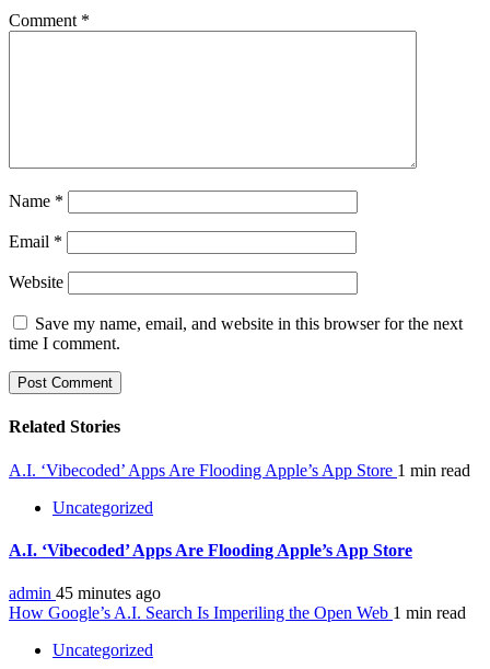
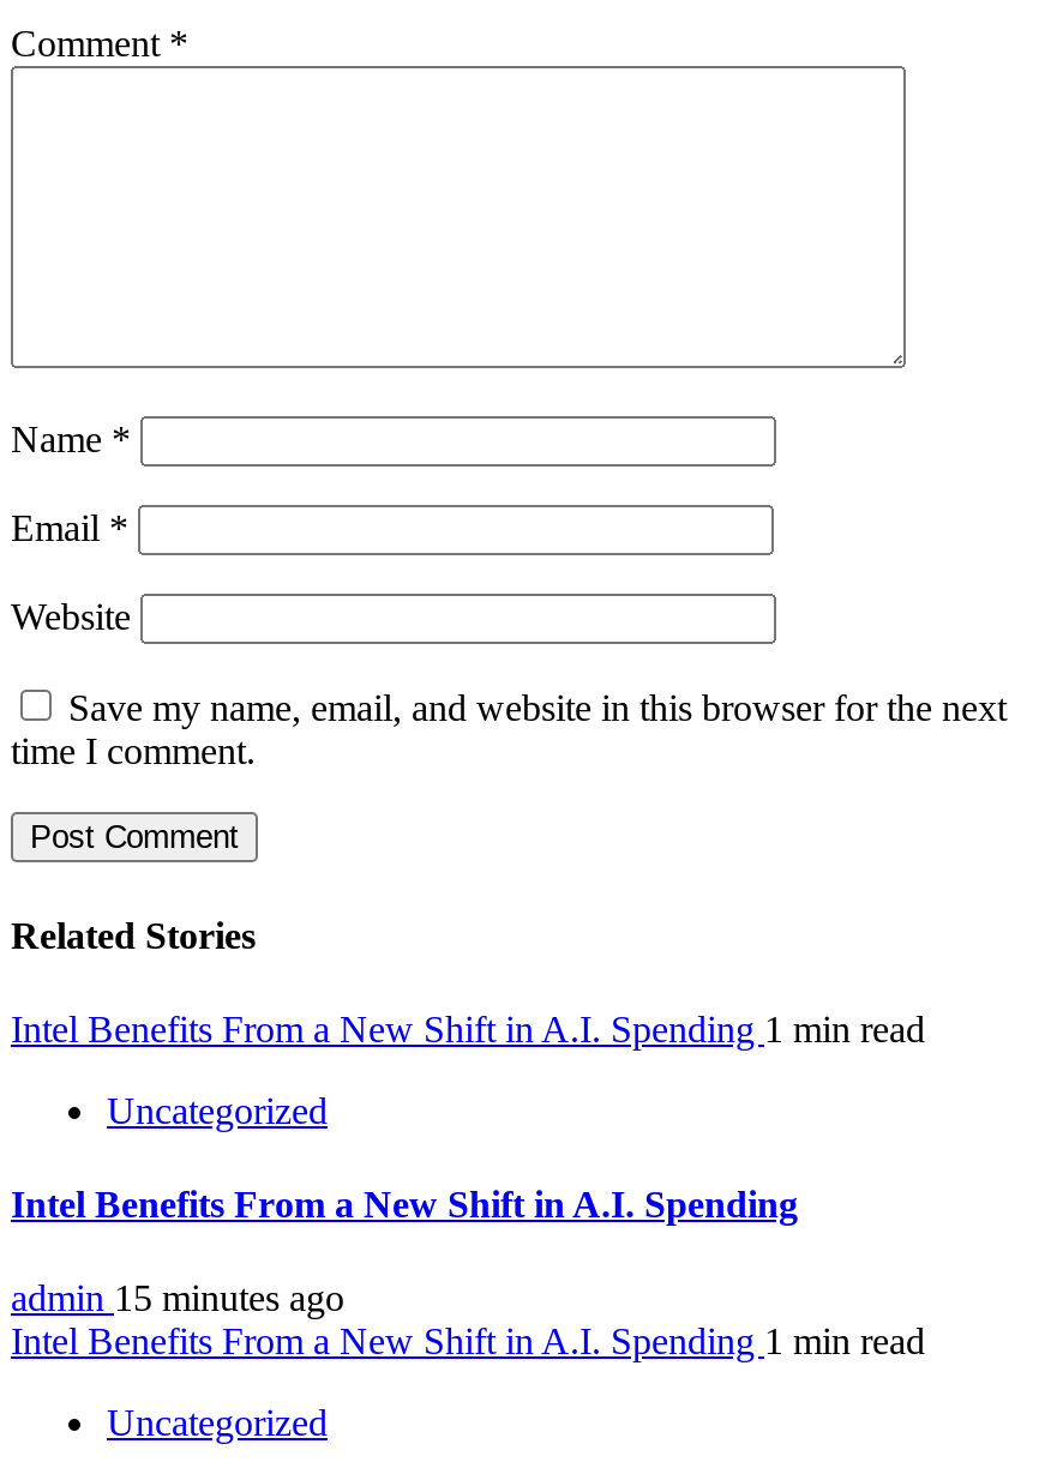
[9,461,470,479] A.I. ‘Vibecoded’ Apps Are Flooding Apple’s App Store 1 min read -> [11,1008,925,1048] Intel Benefits From a New Shift in A.I. Spending 1 min read
[9,541,412,559] A.I. ‘Vibecoded’ Apps Are Flooding Apple’s App Store -> [11,1184,798,1224] Intel Benefits From a New Shift in A.I. Spending
[9,584,466,622] admin 45 minutes ago | How Google’s A.I. Search Is Imperiling the Open Web 1 min read -> [11,1278,925,1361] admin 15 minutes ago | Intel Benefits From a New Shift in A.I. Spending 1 min read

